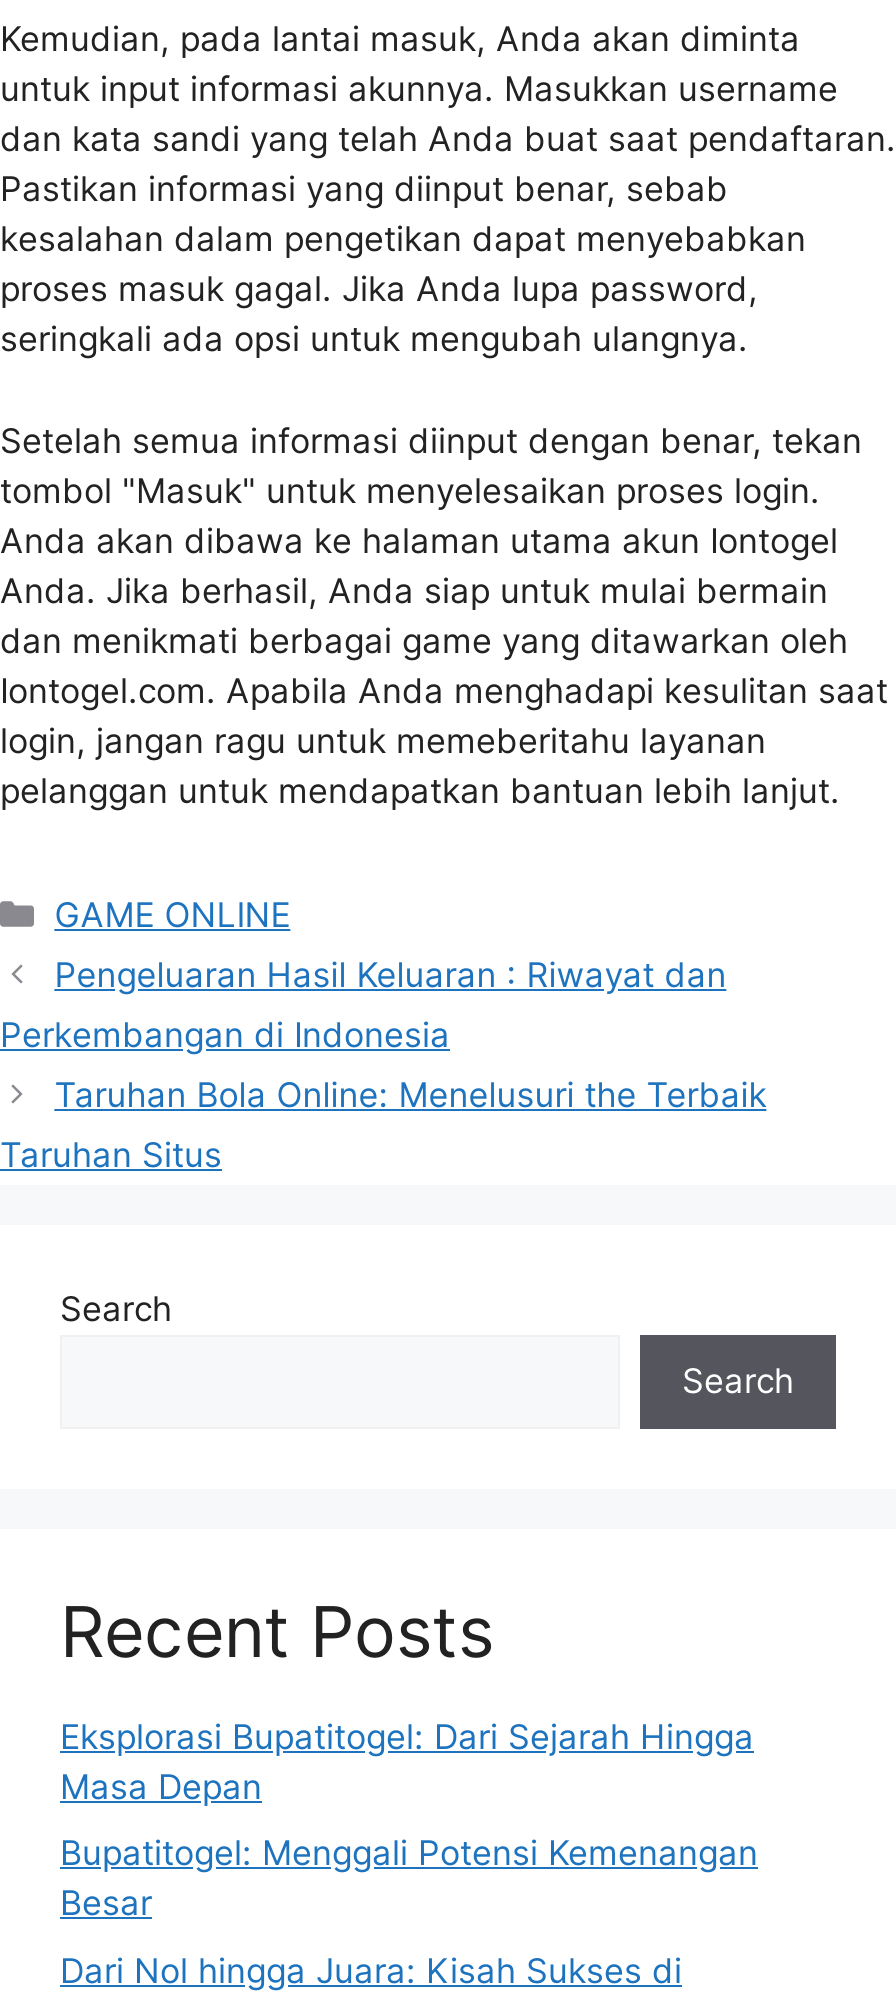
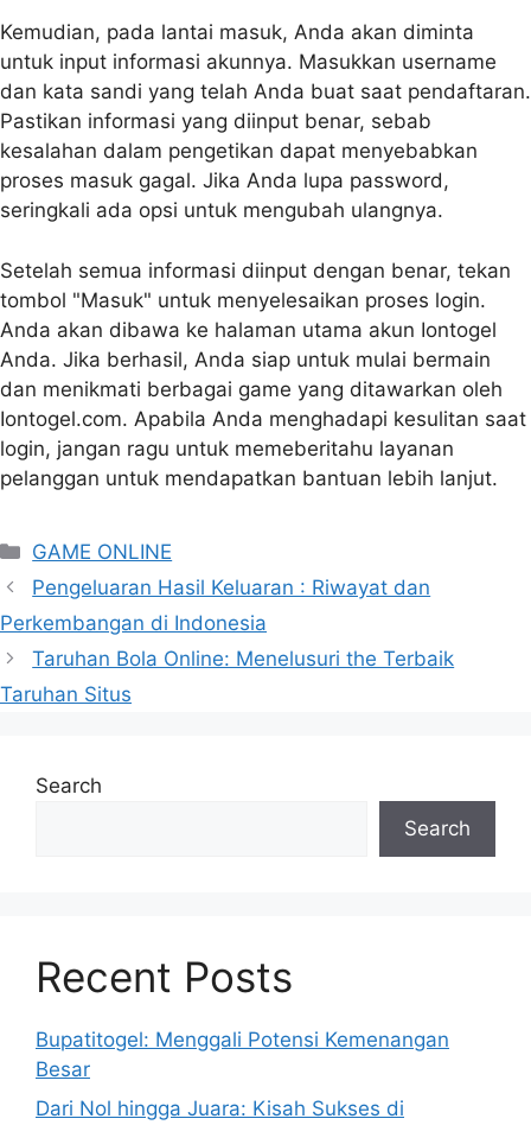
[60,1716,754,1806] Eksplorasi Bupatitogel: Dari Sejarah Hingga | Masa Depan -> none

